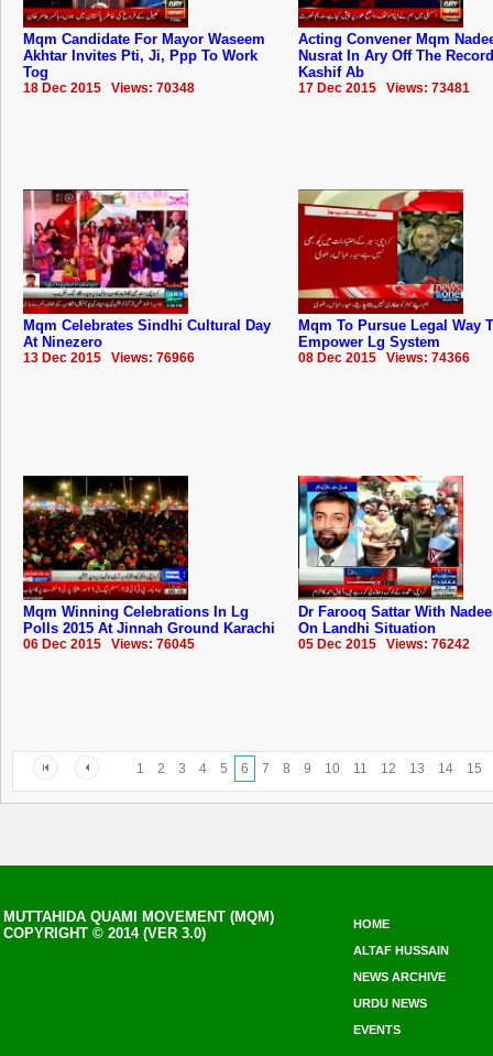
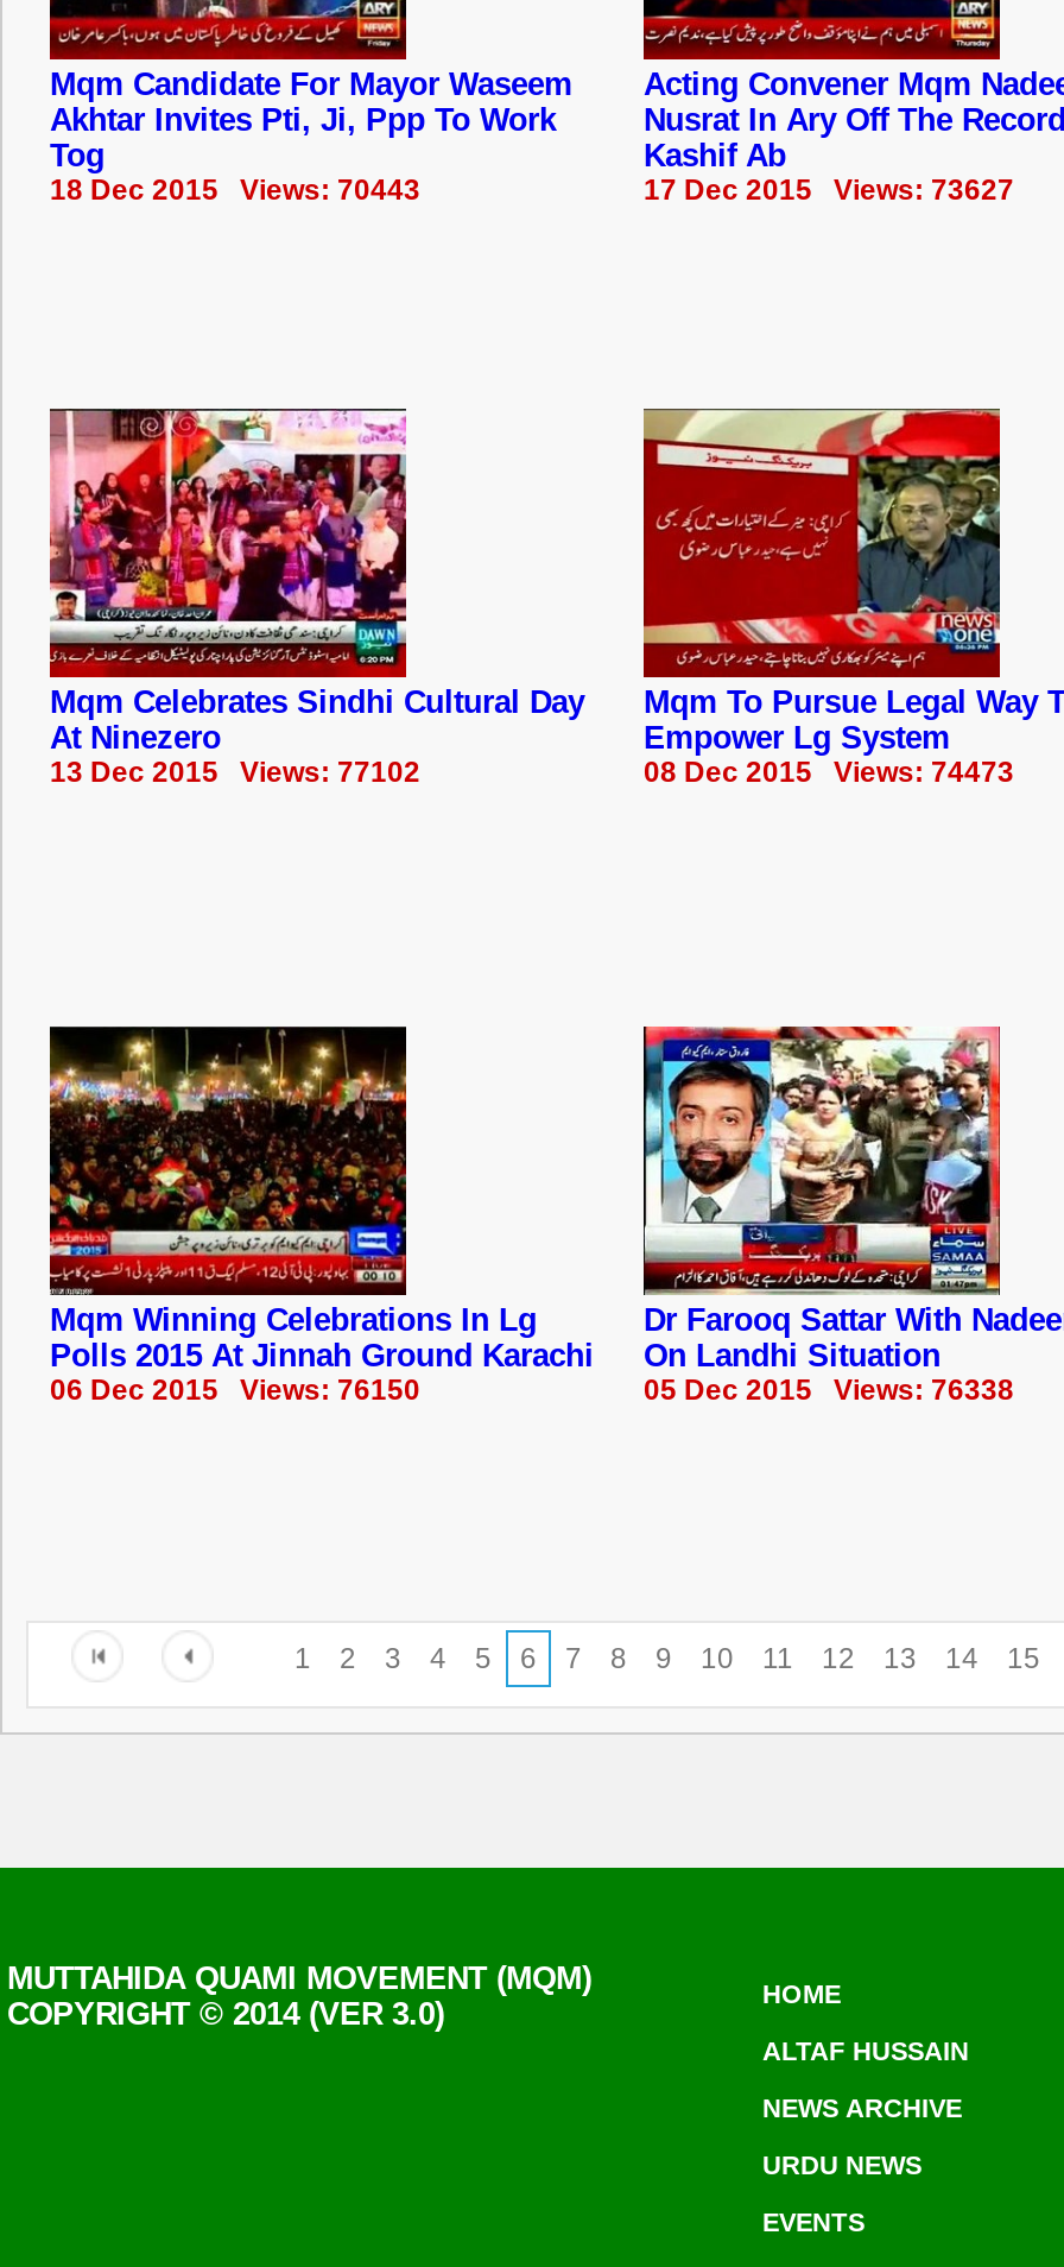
[23,80,195,95] 18 Dec 2015 Views: 70348 -> [50,172,420,206] 18 Dec 2015 Views: 70443
[298,80,470,95] 17 Dec 2015 Views: 73481 -> [644,172,1014,206] 17 Dec 2015 Views: 73627
[23,350,195,365] 13 Dec 2015 Views: 76966 -> [50,754,420,788] 13 Dec 2015 Views: 77102
[298,350,470,365] 08 Dec 2015 Views: 74366 -> [644,754,1014,788] 08 Dec 2015 Views: 74473
[23,636,195,651] 06 Dec 2015 Views: 76045 -> [50,1372,420,1406] 06 Dec 2015 Views: 76150
[298,636,470,651] 05 Dec 2015 Views: 76242 -> [644,1372,1014,1406] 05 Dec 2015 Views: 76338

